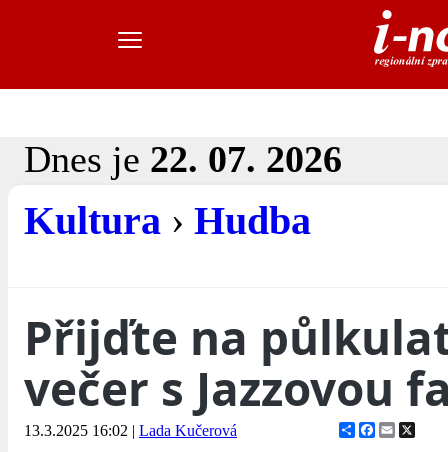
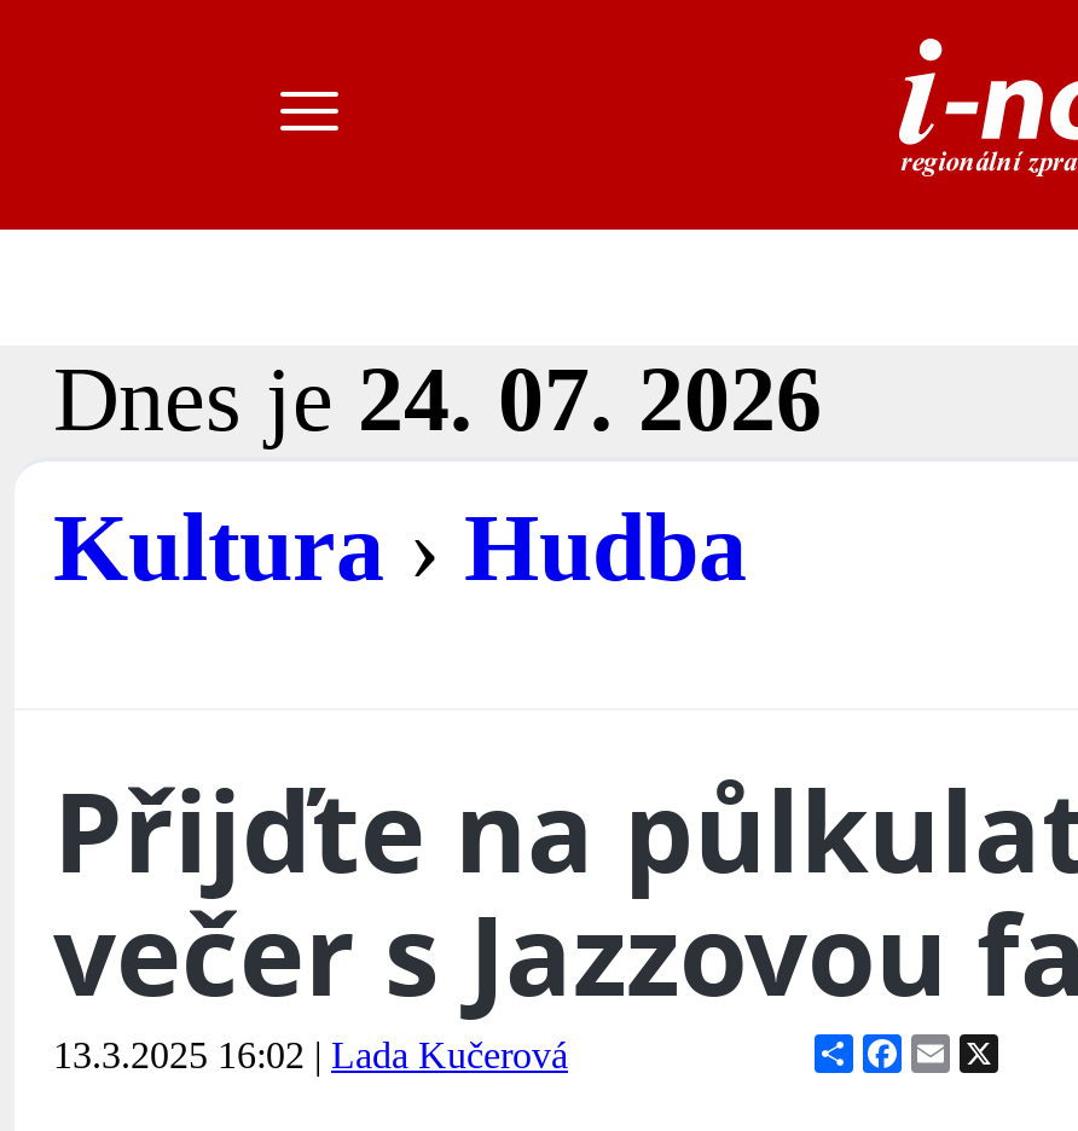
[24,138,342,180] Dnes je 22. 07. 2026 -> [53,349,822,450] Dnes je 24. 07. 2026

